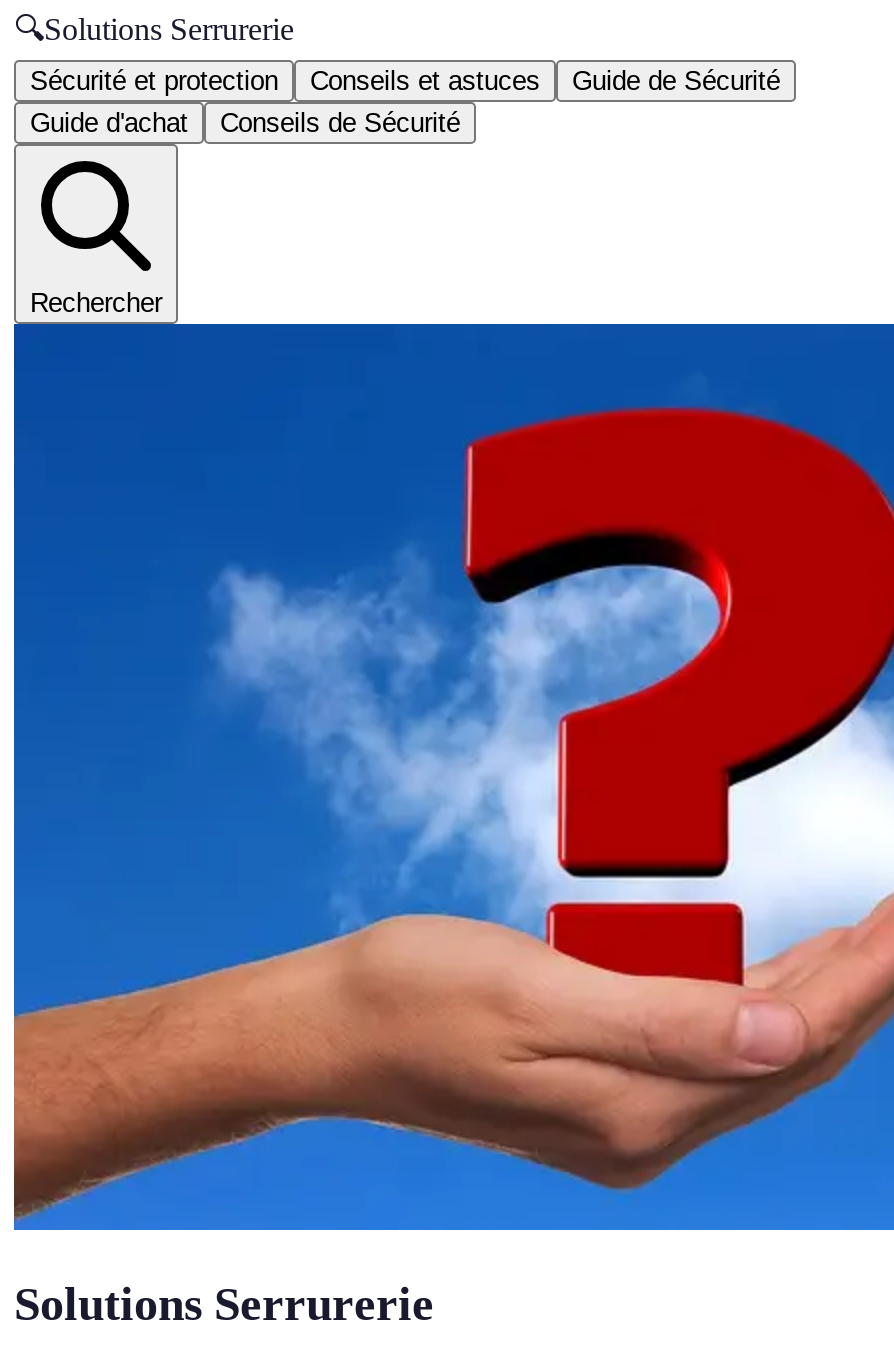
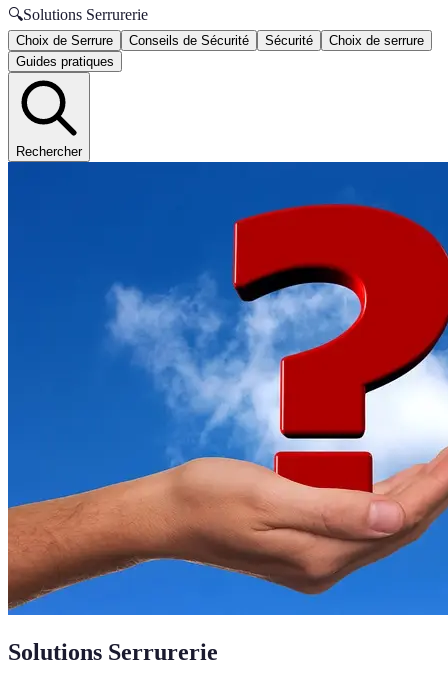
[30,66,780,138] Sécurité et protection | Conseils et astuces | Guide de Sécurité | Guide d'achat -> [16,33,113,48] Choix de Serrure
moved [220,108,460,138] -> [129,33,249,48]: Conseils de Sécurité
none -> [16,33,424,69] Sécurité | Choix de serrure | Guides pratiques

